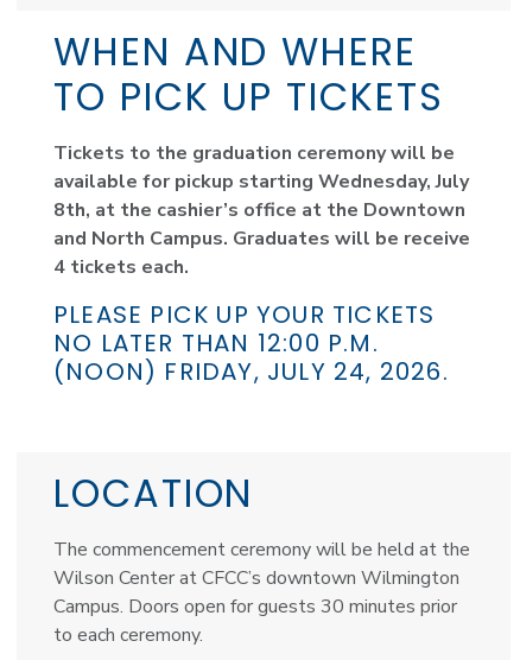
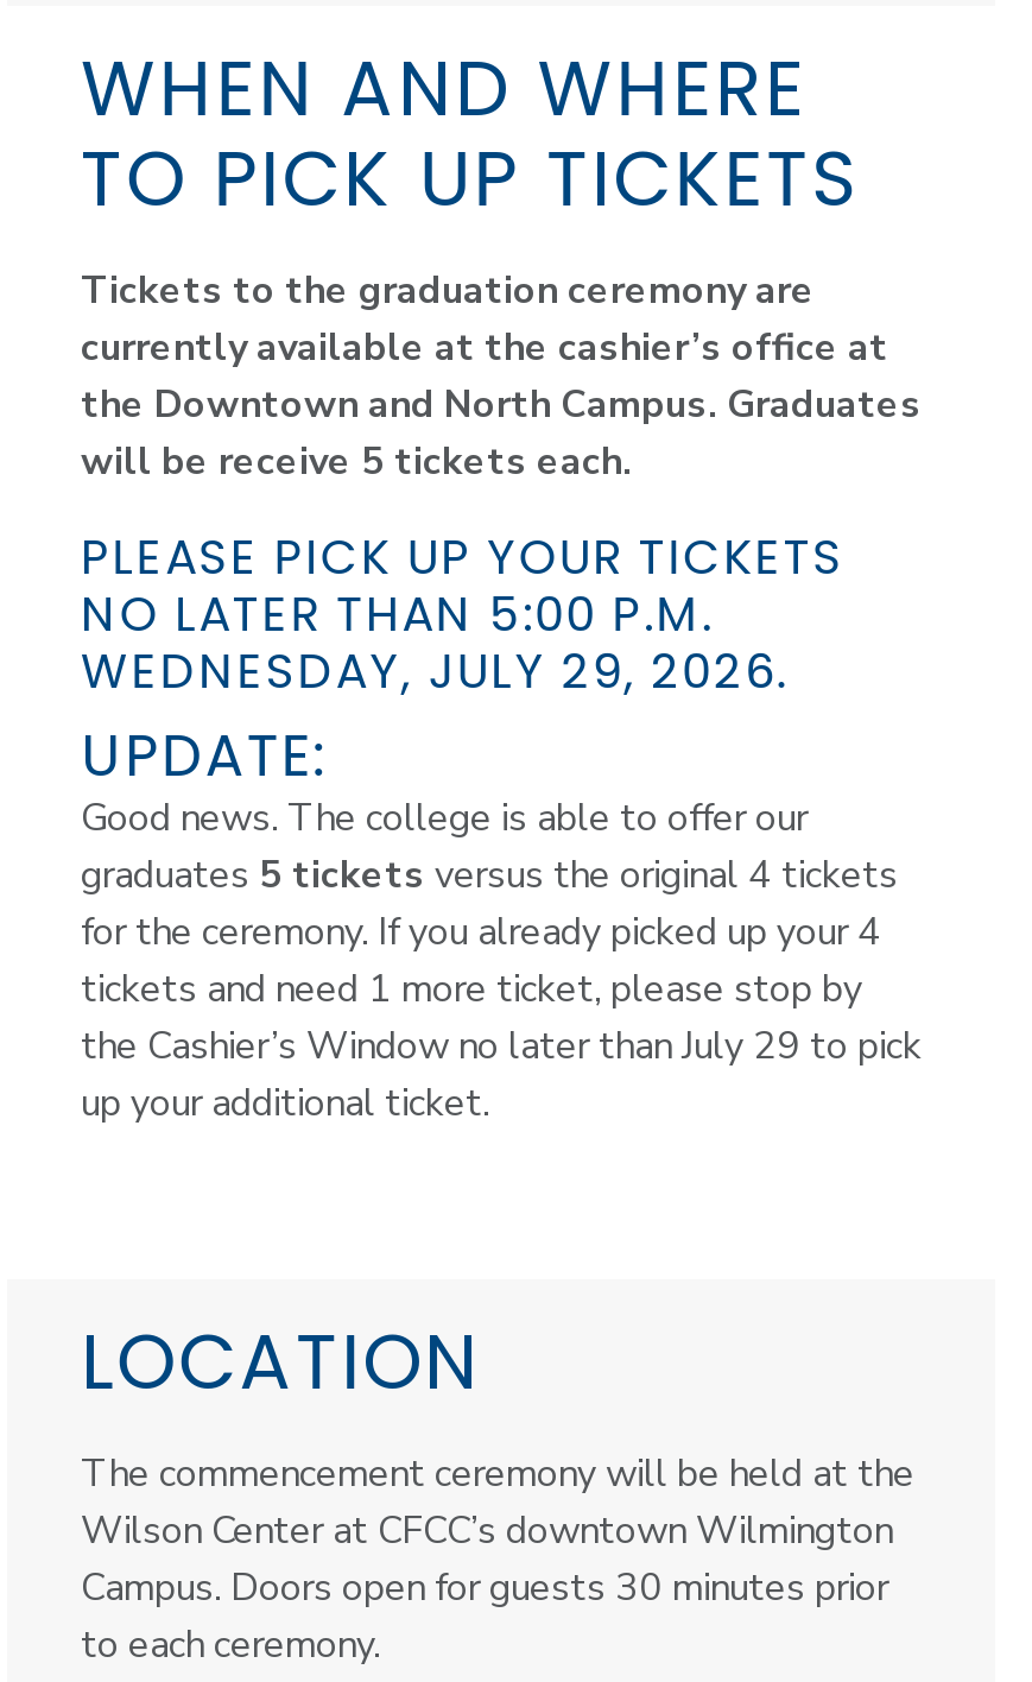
[53,140,470,280] Tickets to the graduation ceremony will be | available for pickup starting Wednesday, July | 8th, at the cashier’s office at the Downtown | and North Campus. Graduates will be receive | 4 tickets each. -> [81,265,922,488] Tickets to the graduation ceremony are | currently available at the cashier’s office at | the Downtown and North Campus. Graduates | will be receive 5 tickets each.
moved [53,298,435,331] -> [81,524,844,590]: PLEASE PICK UP YOUR TICKETS
[53,326,449,388] NO LATER THAN 12:00 P.M. | (NOON) FRIDAY, JULY 24, 2026. -> [81,581,922,1129] NO LATER THAN 5:00 P.M. | WEDNESDAY, JULY 29, 2026. | UPDATE: | Good news. The college is able to offer our | graduates 5 tickets versus the original 4 tickets | for the ceremony. If you already picked up your 4 | tickets and need 1 more ticket, please stop by | the Cashier’s Window no later than July 29 to pick | up your additional ticket.

